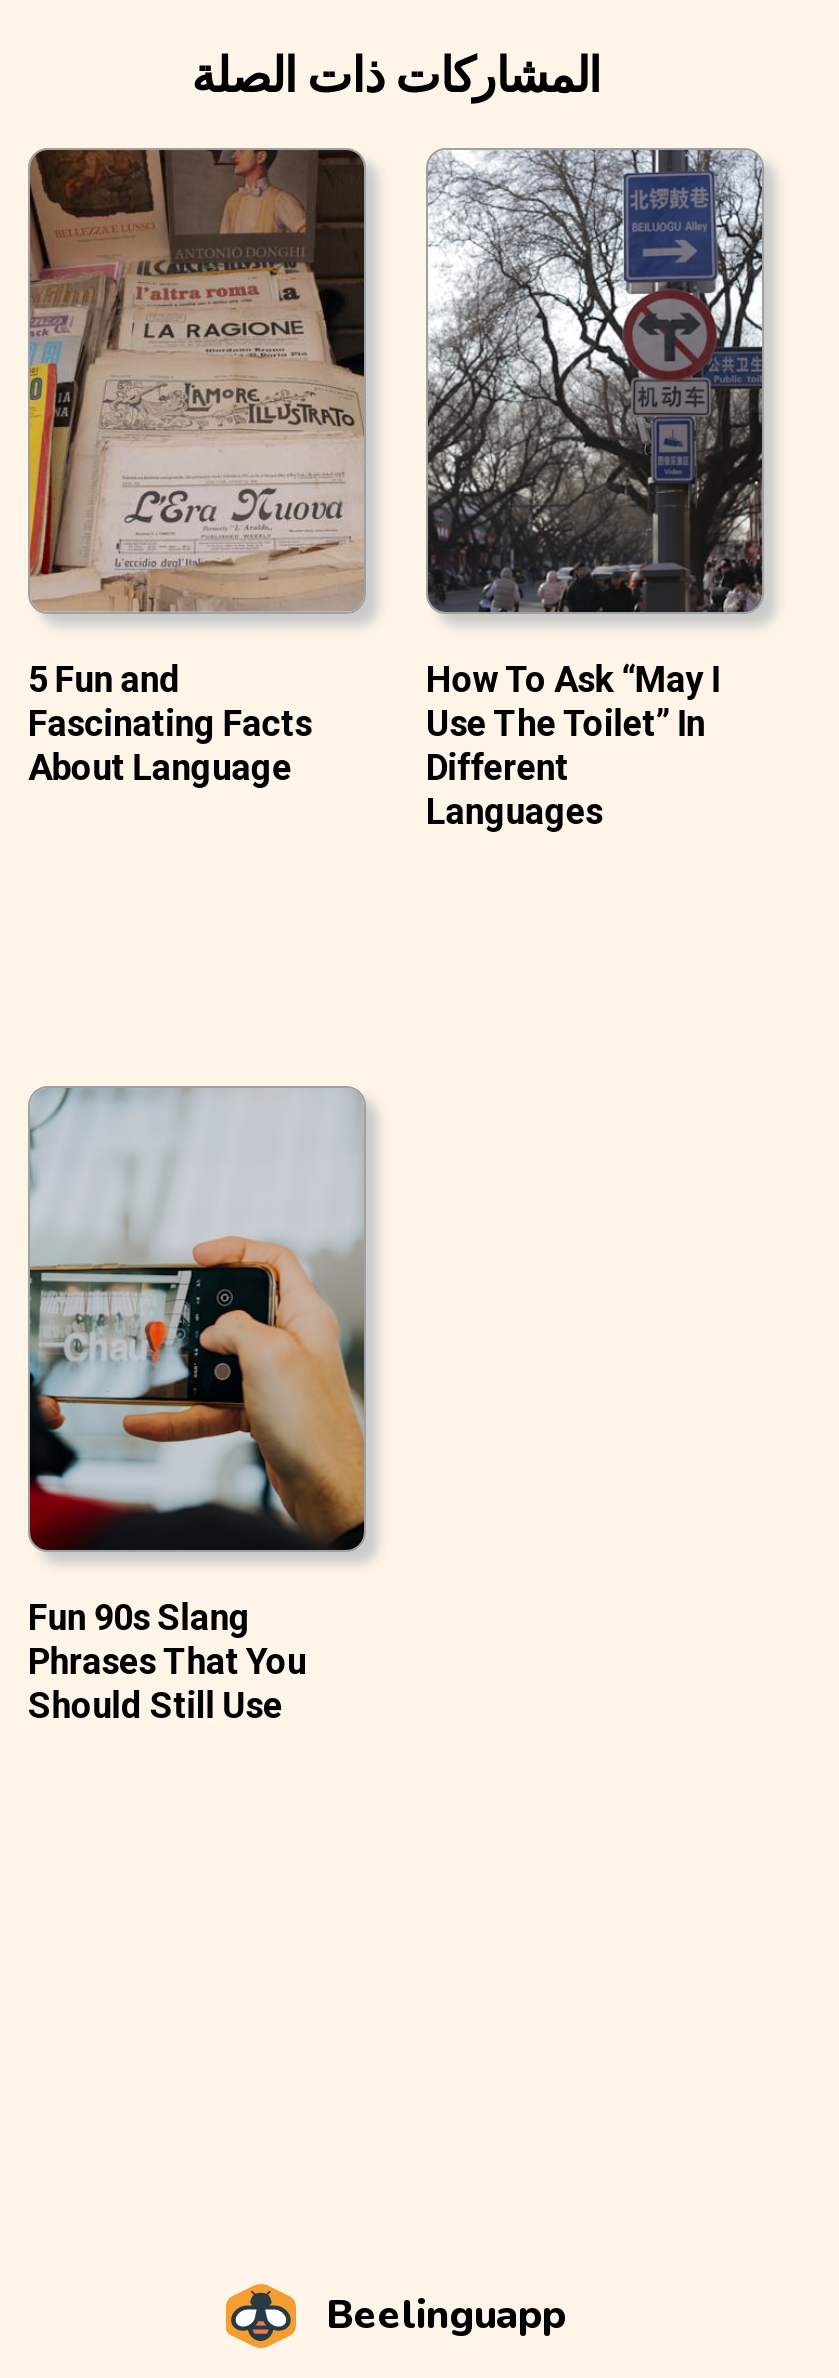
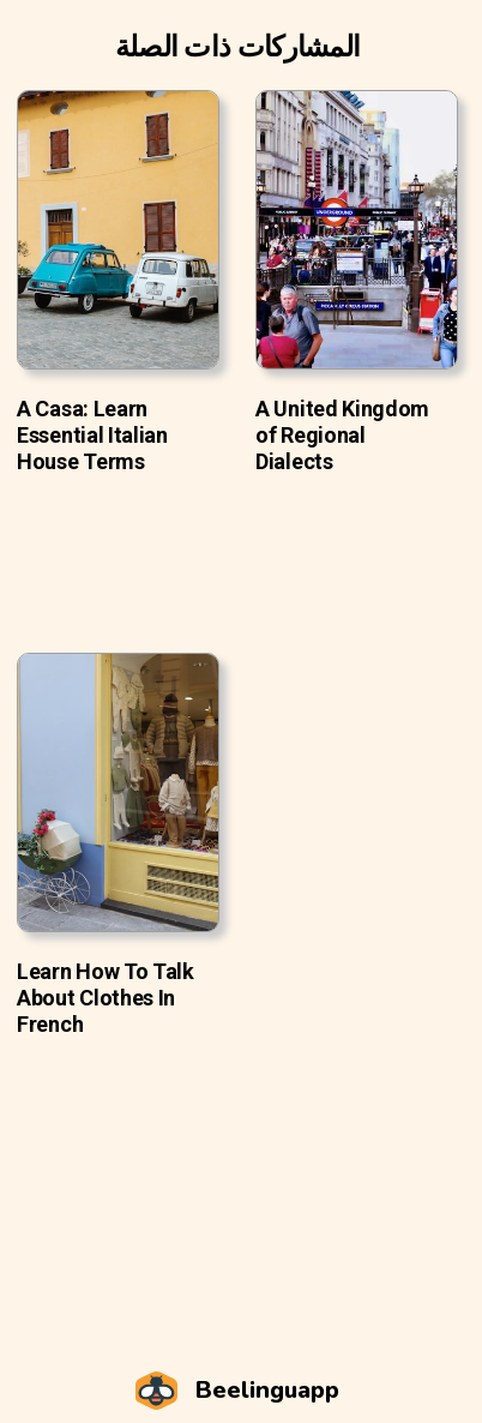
[28,148,366,788] [image] | 5 Fun and | Fascinating Facts | About Language -> [17,90,219,474] [image] | A Casa: Learn | Essential Italian | House Terms
[426,148,764,832] [image] | How To Ask “May I | Use The Toilet” In | Different | Languages -> [255,90,458,474] [image] | A United Kingdom | of Regional | Dialects
[28,1086,366,1726] [image] | Fun 90s Slang | Phrases That You | Should Still Use -> [17,653,219,1037] [image] | Learn How To Talk | About Clothes In | French

